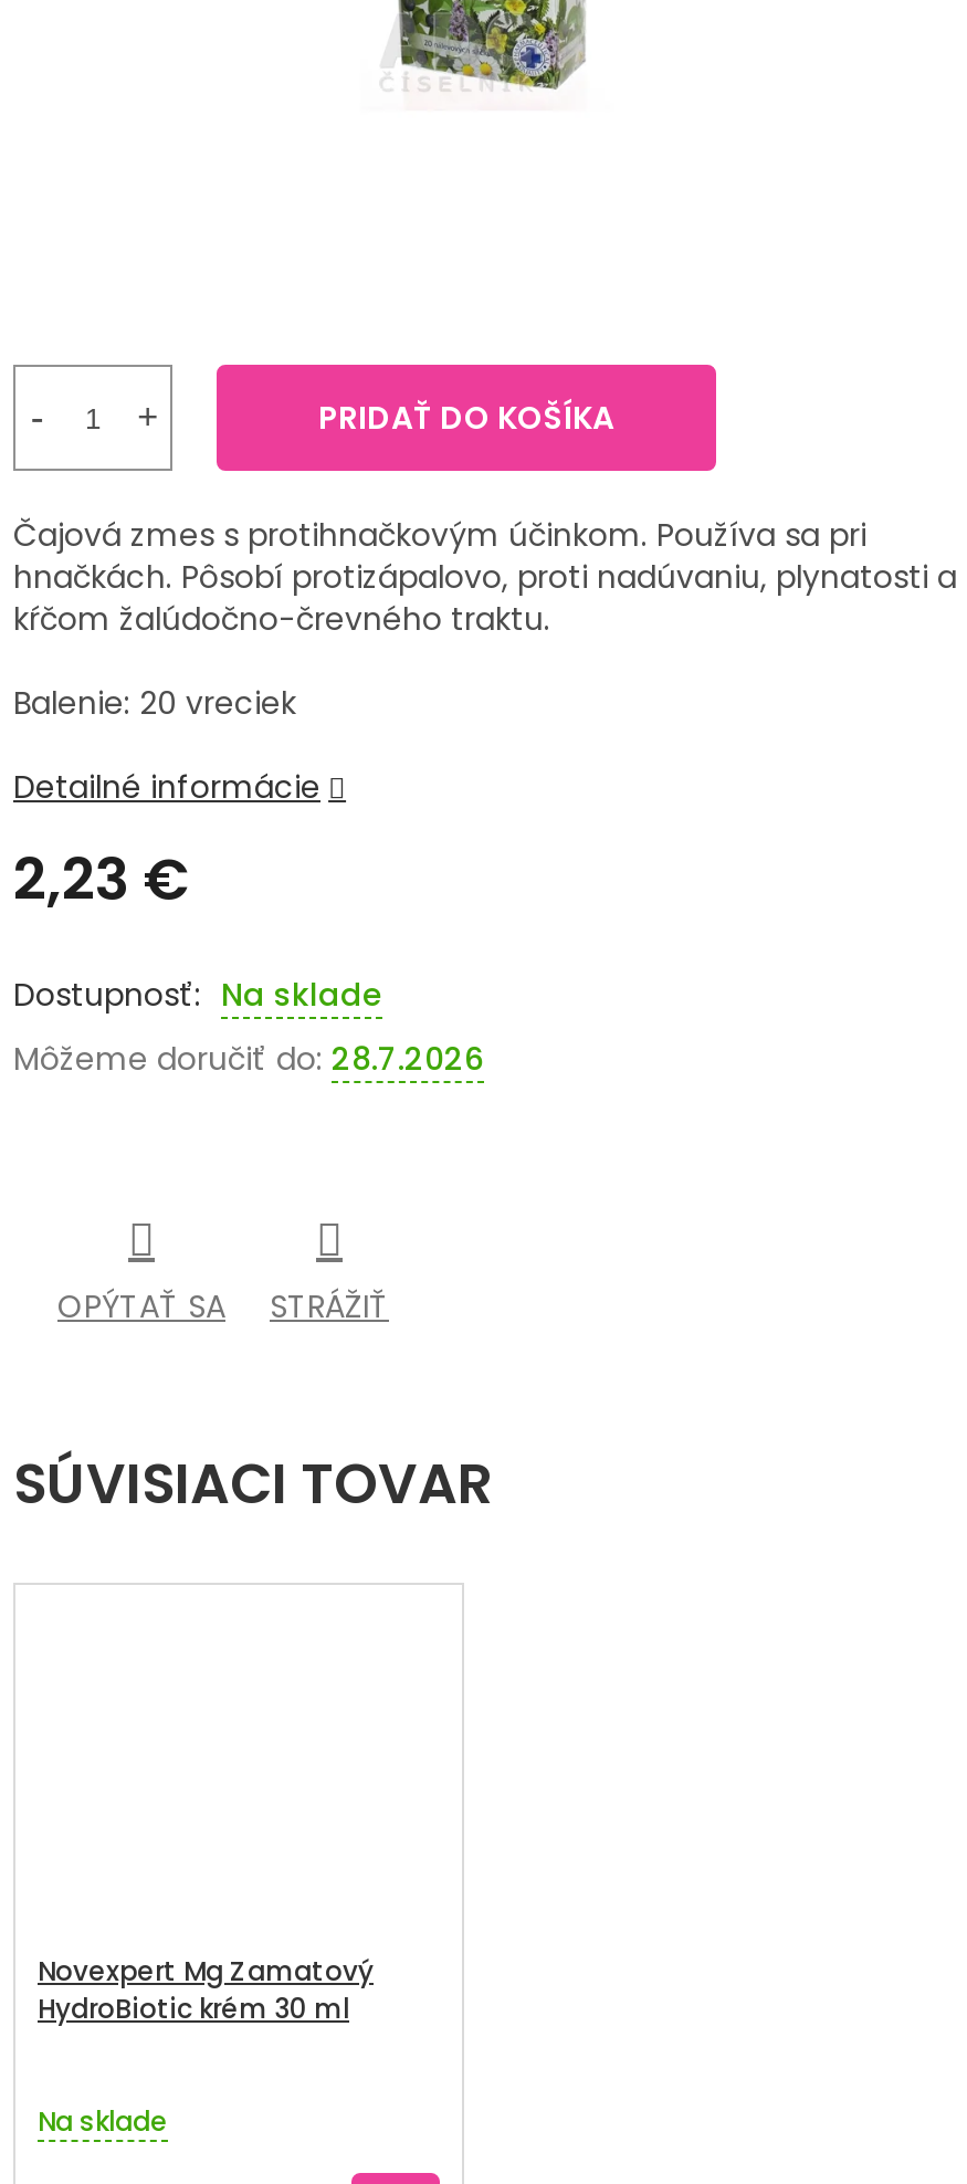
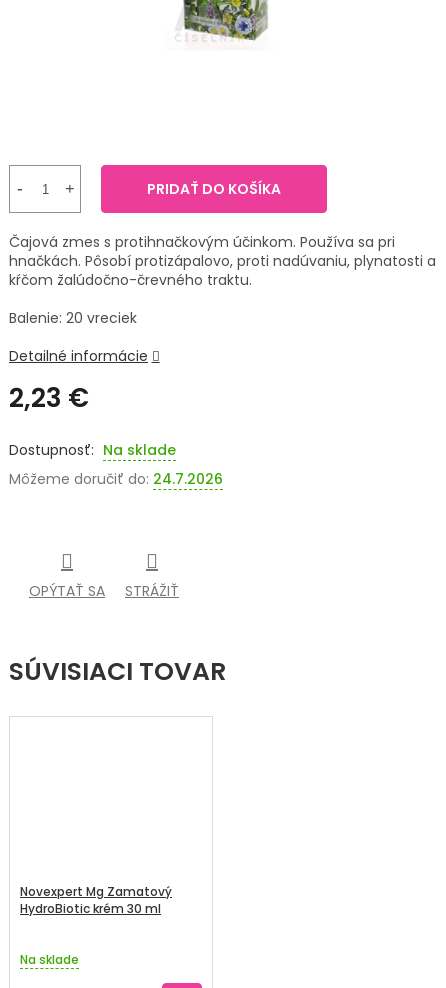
[13,1037,484,1081] Môžeme doručiť do: 28.7.2026 -> [9,469,223,489] Môžeme doručiť do: 24.7.2026

